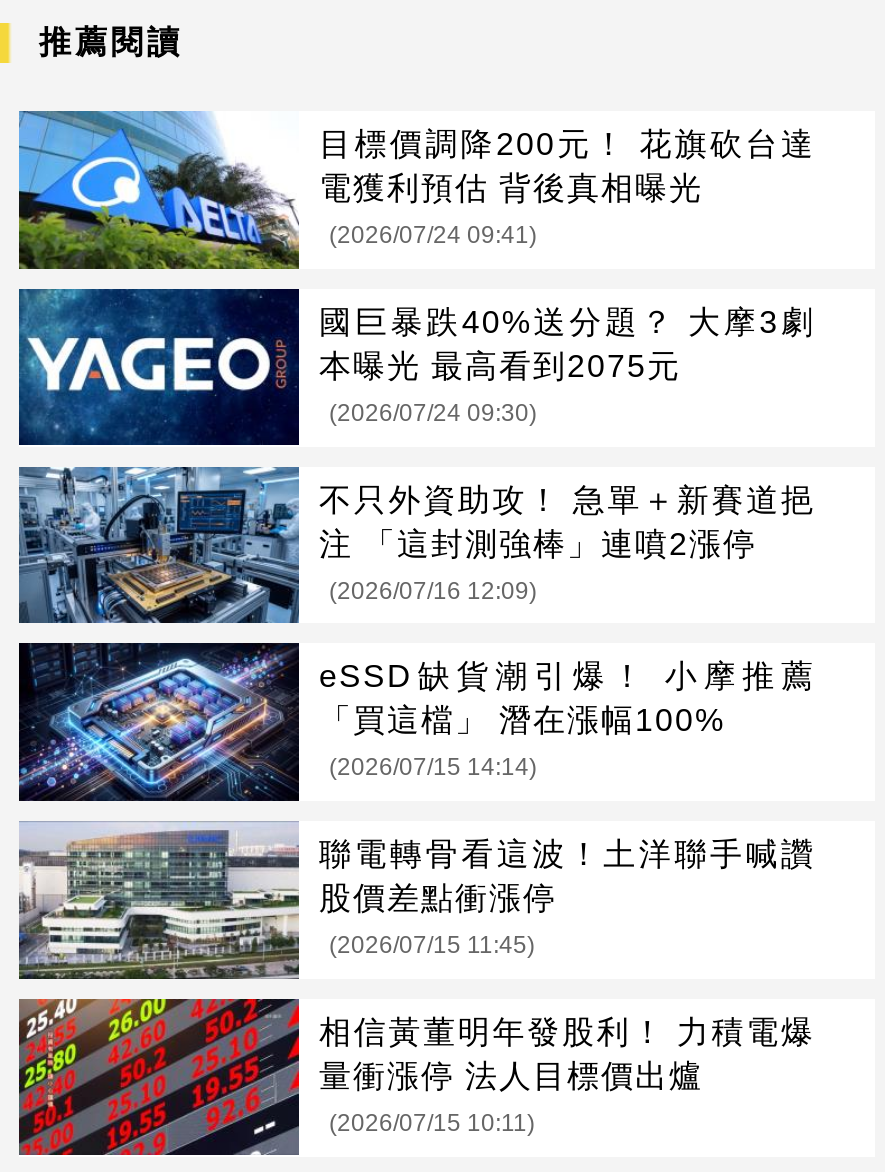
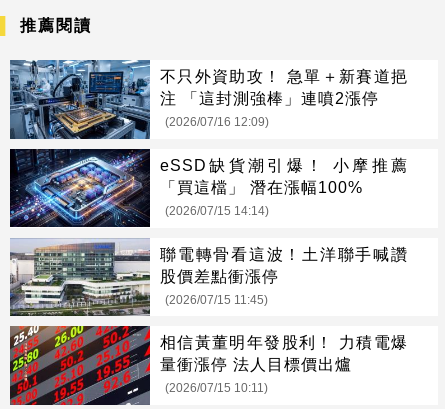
[17,111,815,427] [image] | 目標價調降200元！ 花旗砍台達 | 電獲利預估 背後真相曝光 | (2026/07/24 09:41) | 國巨暴跌40%送分題？ 大摩3劇 | 本曝光 最高看到2075元 | (2026/07/24 09:30) -> none
[17,287,297,447] [image] -> none

